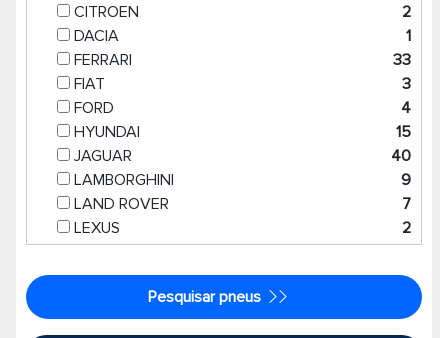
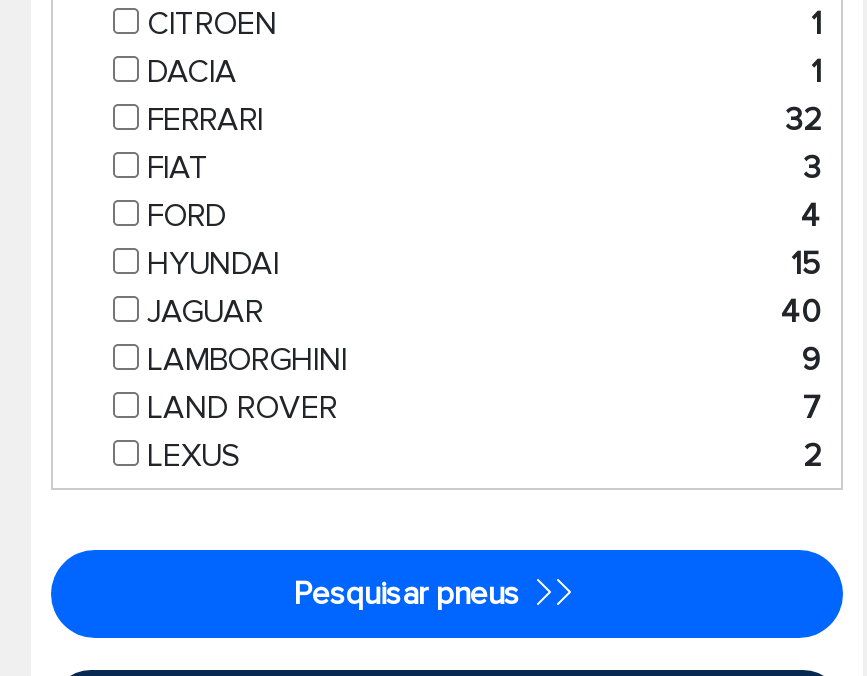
[402,2,411,22] 2 -> [811,5,821,45] 1
[393,50,411,70] 33 -> [785,101,821,141] 32

